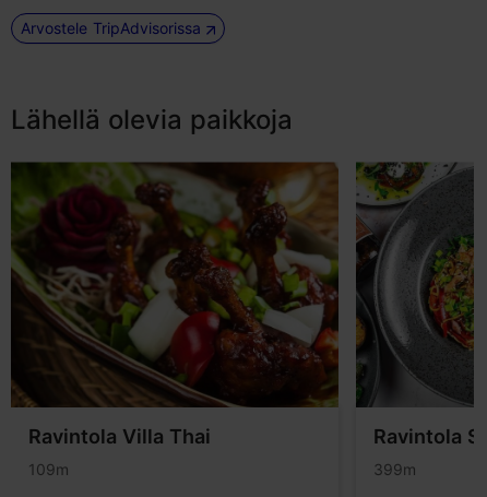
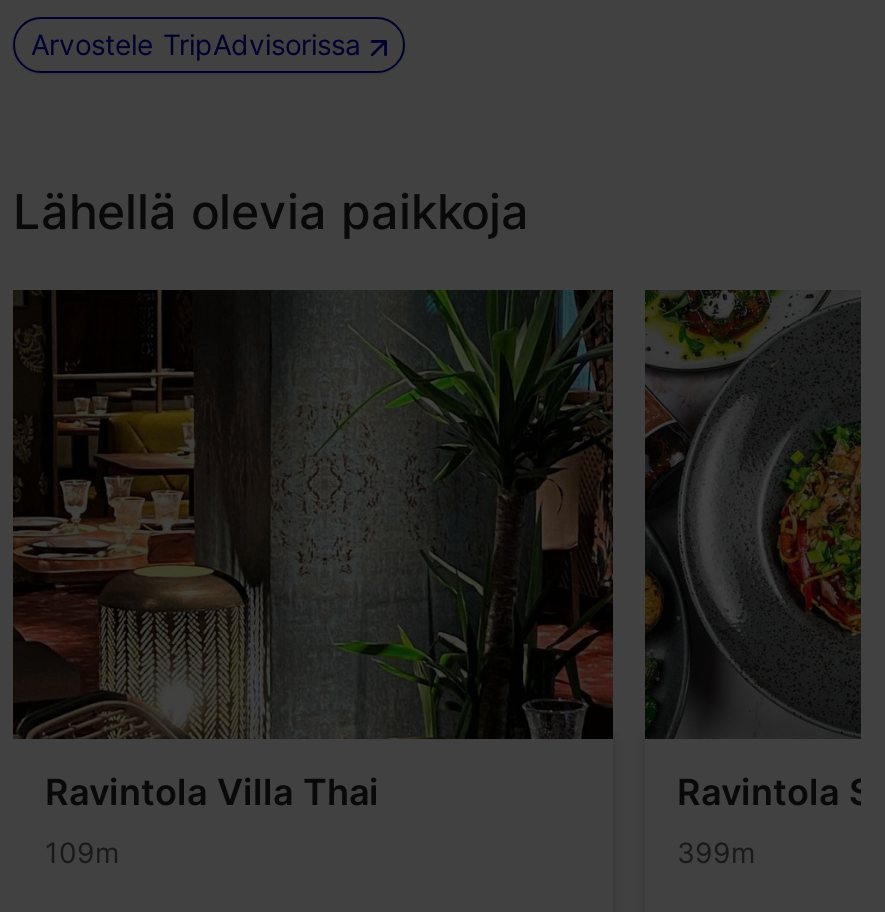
[10,162,340,409] [image] -> [11,289,615,741] [image]

